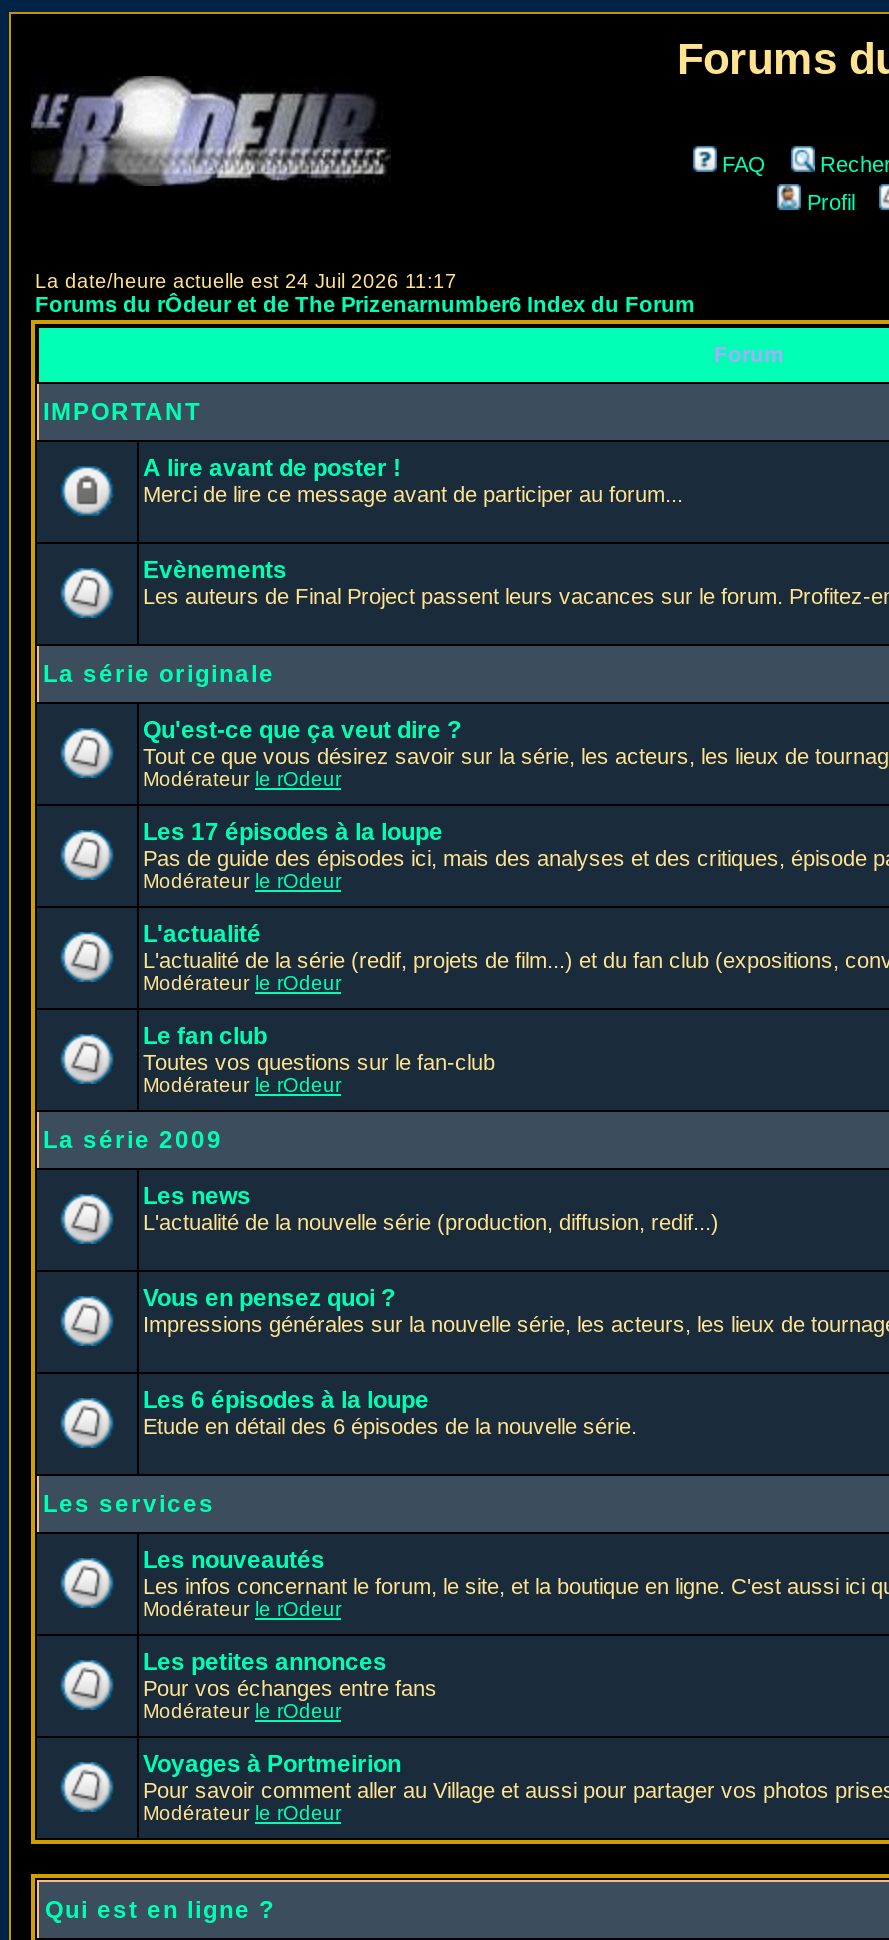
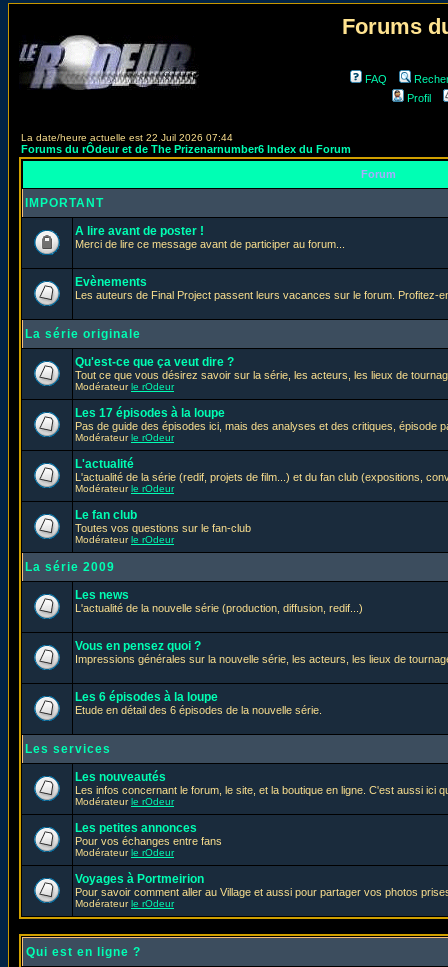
[35,270,457,292] La date/heure actuelle est 24 Juil 2026 11:17 -> [21,132,233,143] La date/heure actuelle est 22 Juil 2026 07:44

